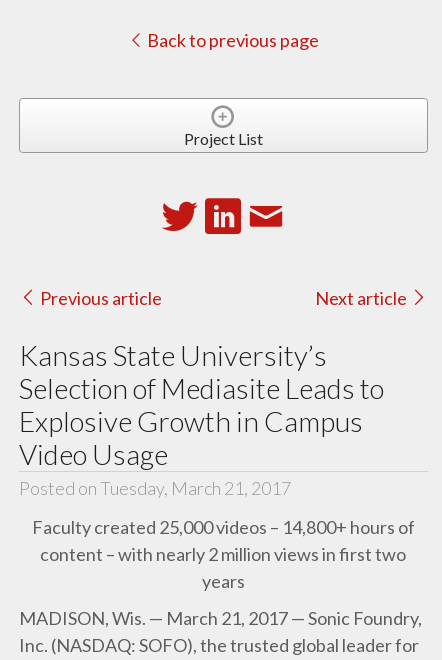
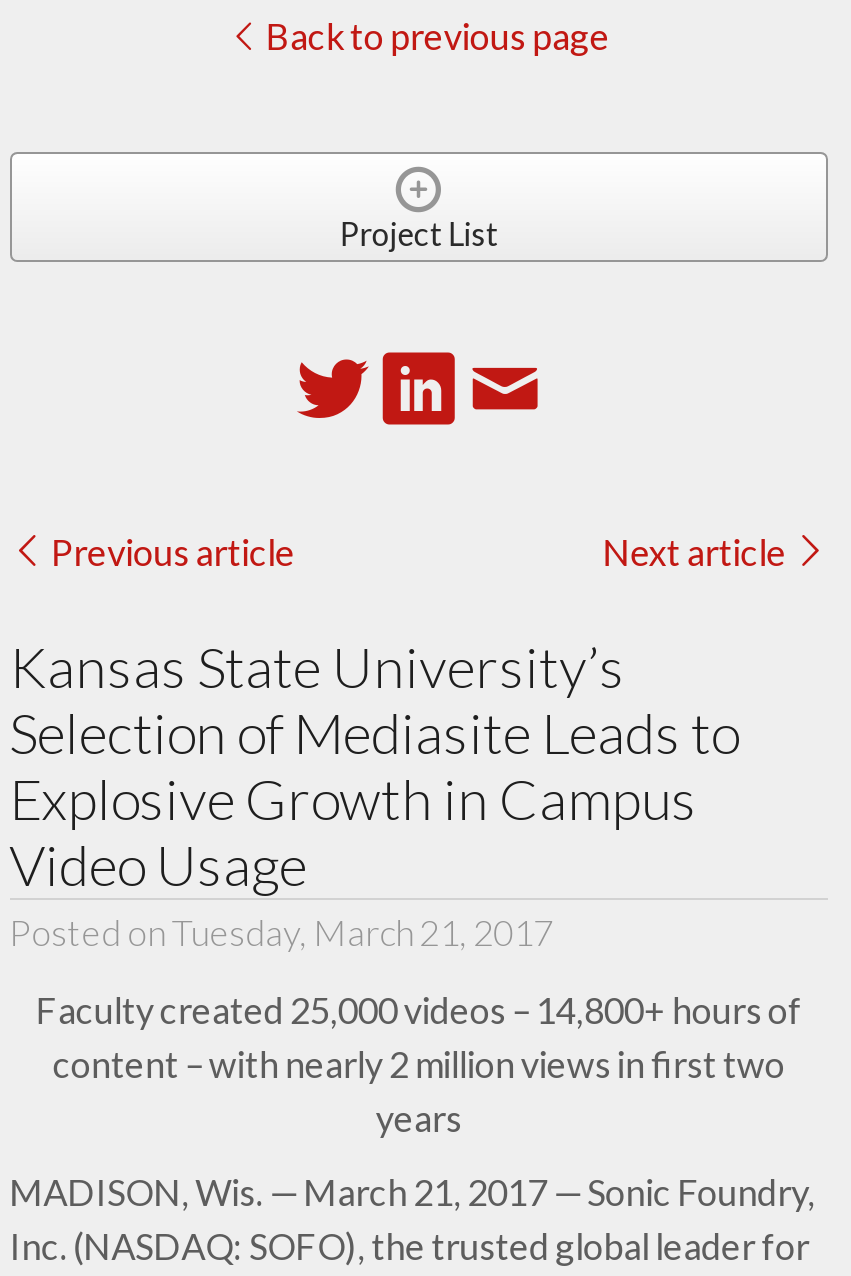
[204,199,242,235] [image] -> [380,354,476,426] [image]

